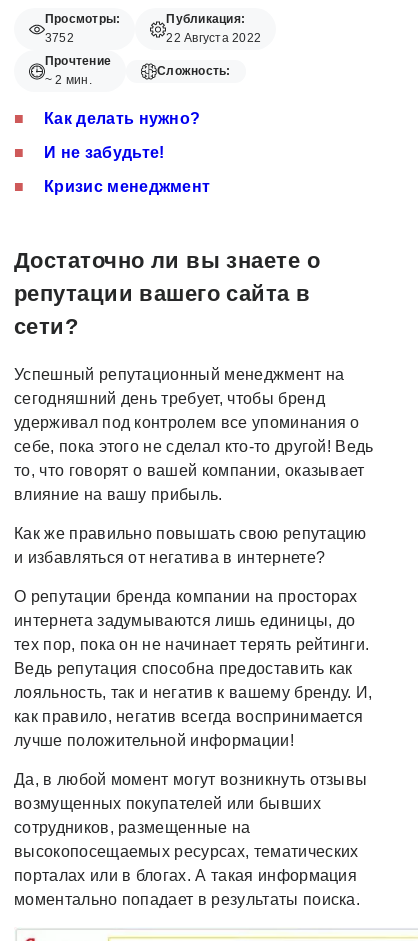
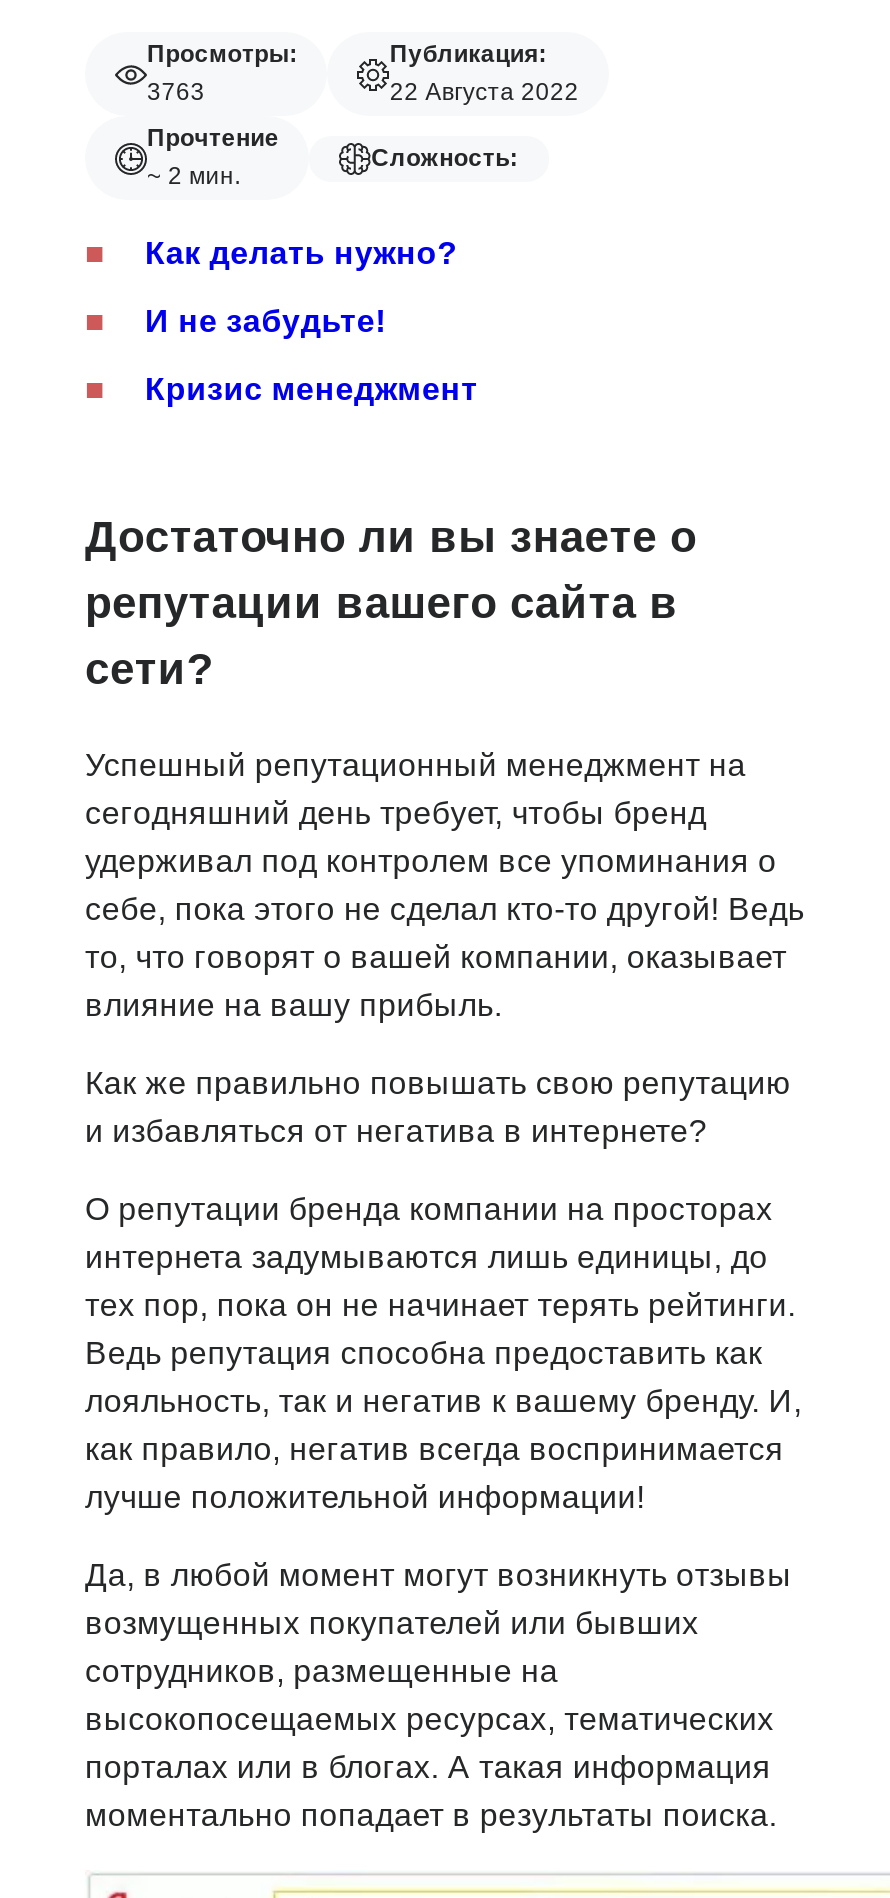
[45,31,74,45] 3752 -> [147,78,205,106] 3763

